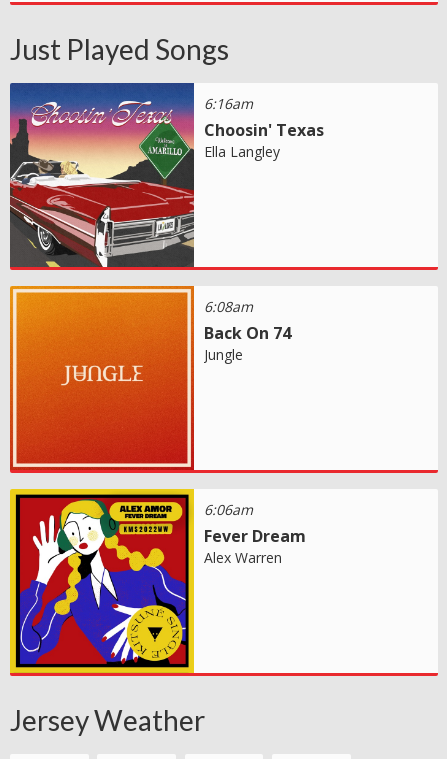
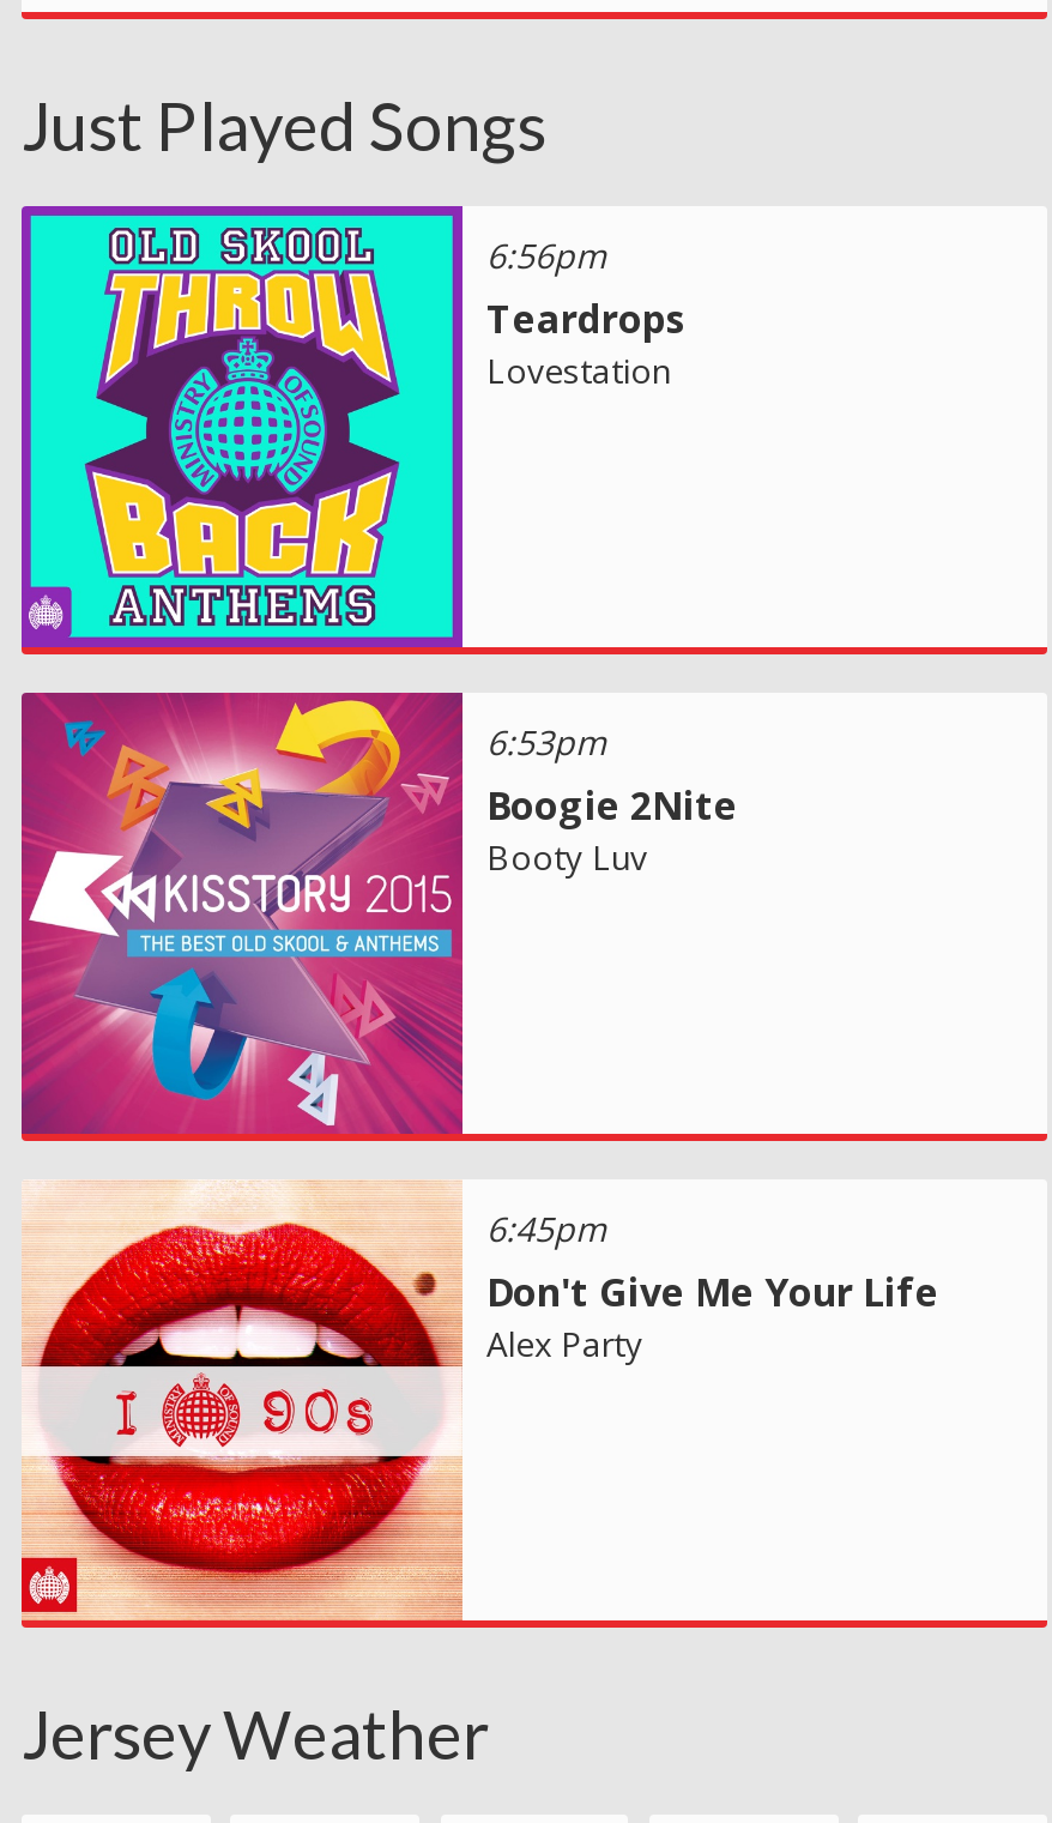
[9,82,324,268] [image] | 6:16am | Choosin' Texas | Ella Langley -> [19,204,685,650] [image] | 6:56pm | Teardrops | Lovestation
[9,285,291,470] [image] | 6:08am | Back On 74 | Jungle -> [19,690,738,1134] [image] | 6:53pm | Boogie 2Nite | Booty Luv
[9,488,306,674] [image] | 6:06am | Fever Dream | Alex Warren -> [19,1179,939,1623] [image] | 6:45pm | Don't Give Me Your Life | Alex Party

